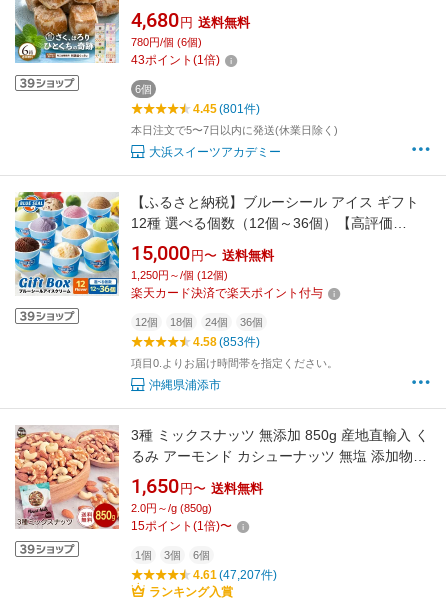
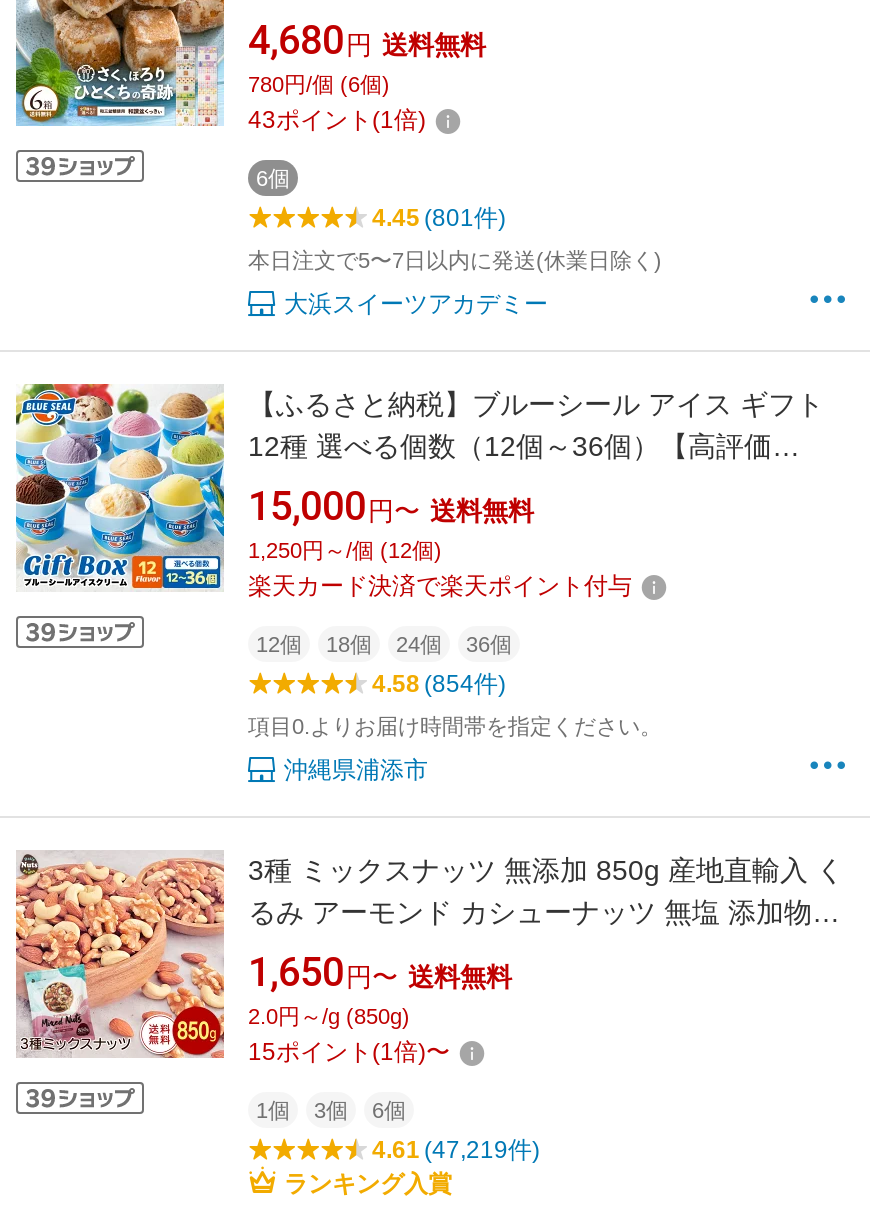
[193,335,260,349] 4.58 (853件) -> [372,670,506,698] 4.58 (854件)
[193,568,277,582] 4.61 (47,207件) -> [372,1136,540,1164] 4.61 (47,219件)

